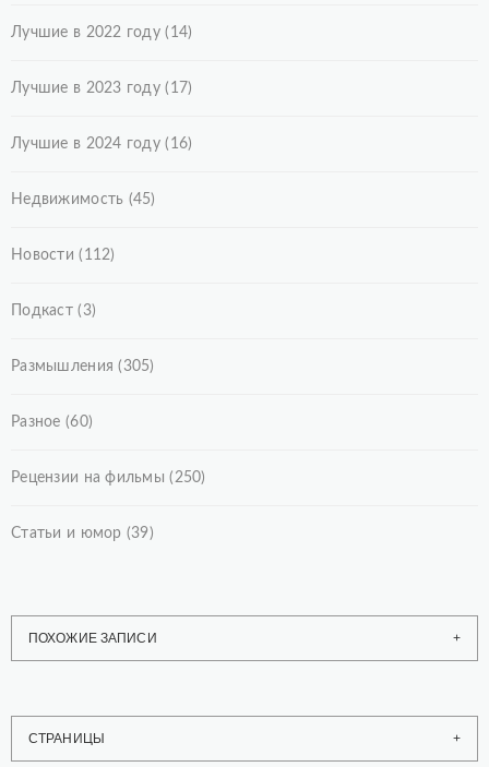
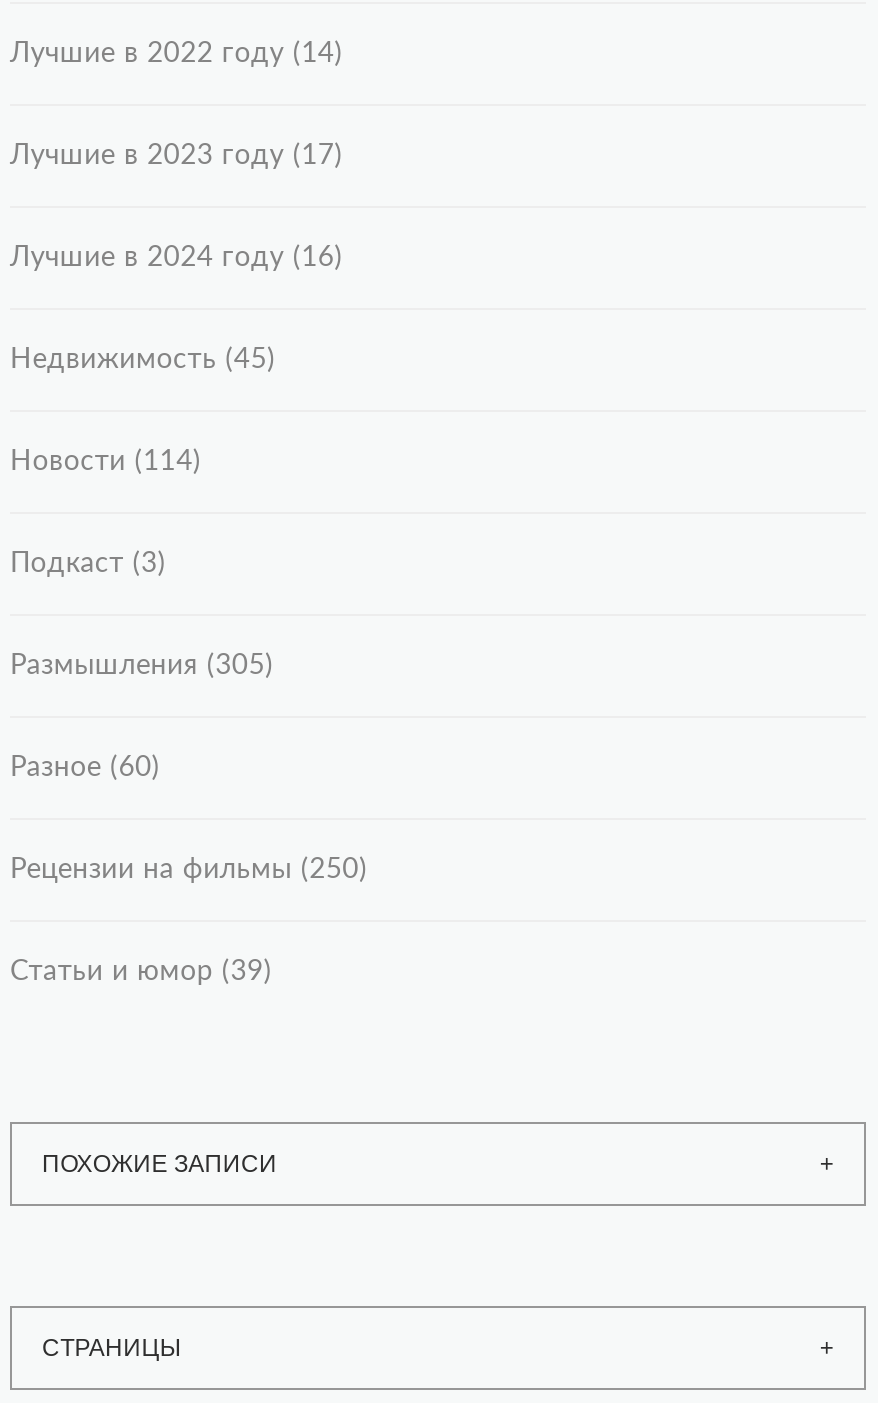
[11,248,115,263] Новости (112) -> [10,449,201,477] Новости (114)

